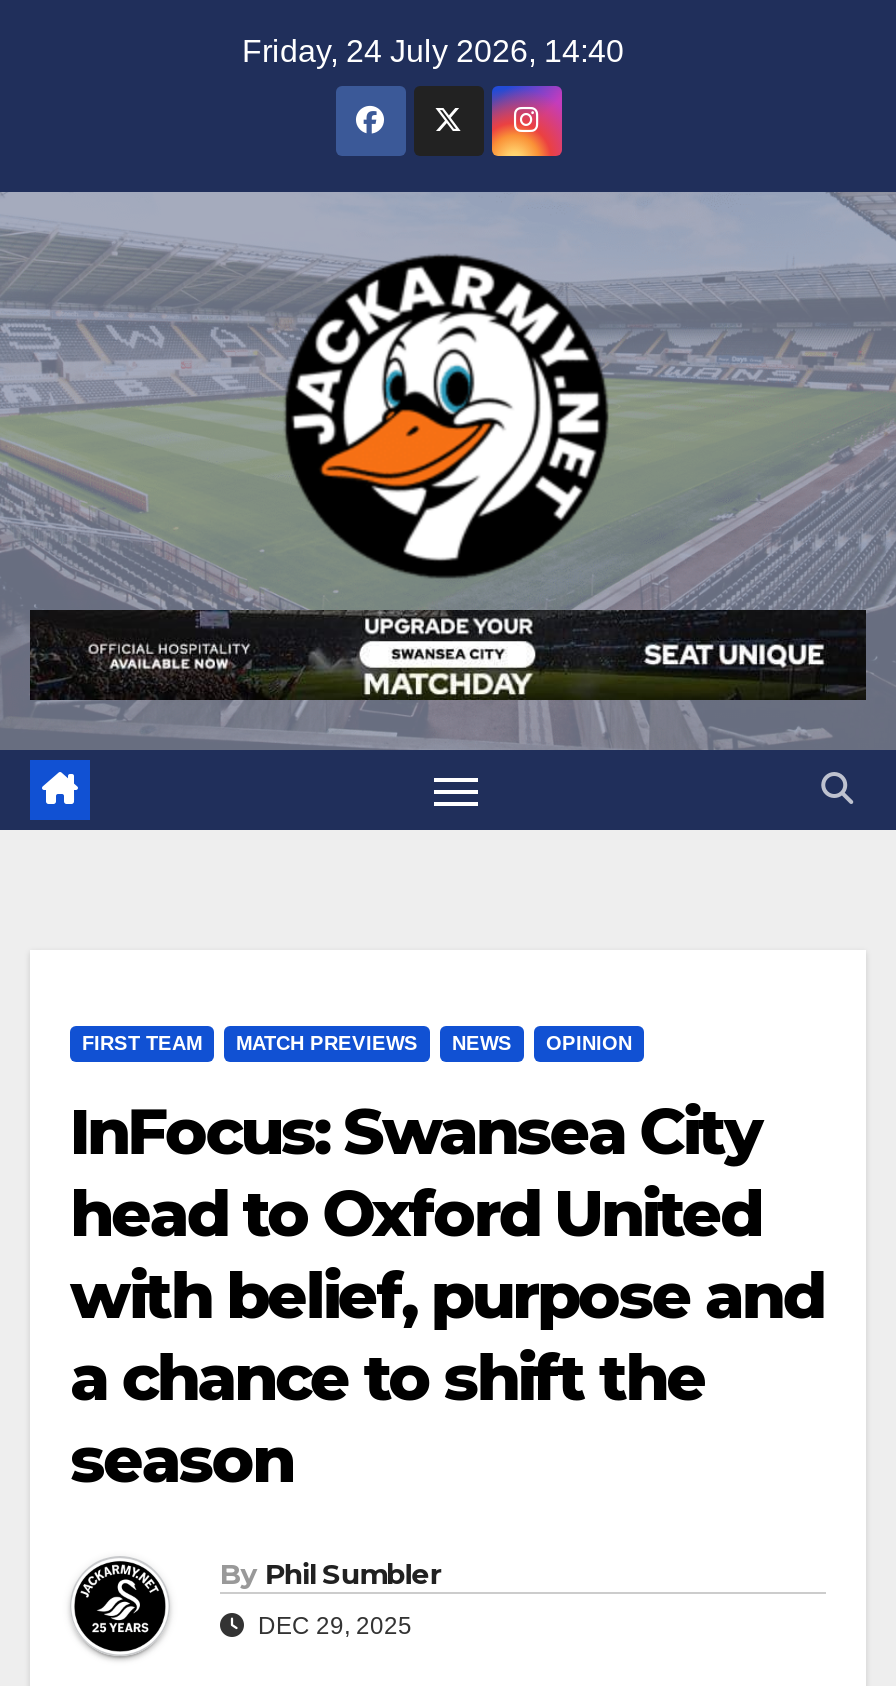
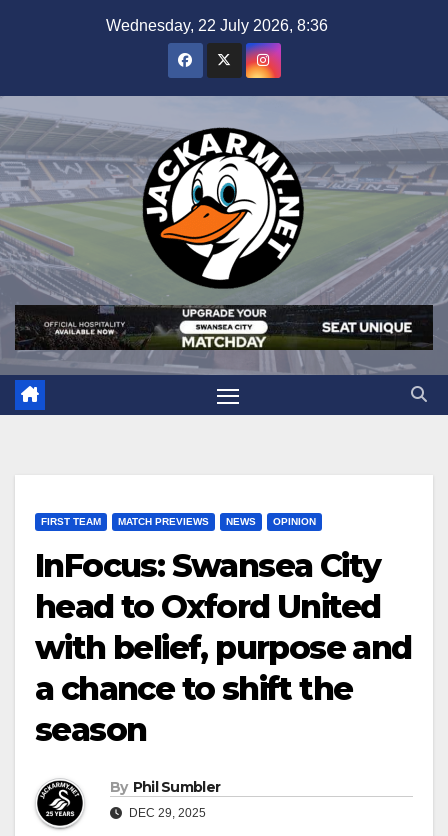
[242,34,624,68] Friday, 24 July 2026, 14:40 -> [105,17,327,34] Wednesday, 22 July 2026, 8:36

